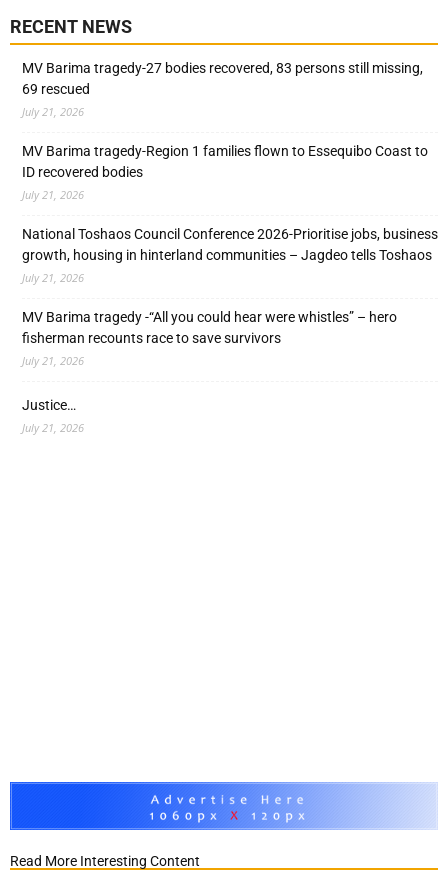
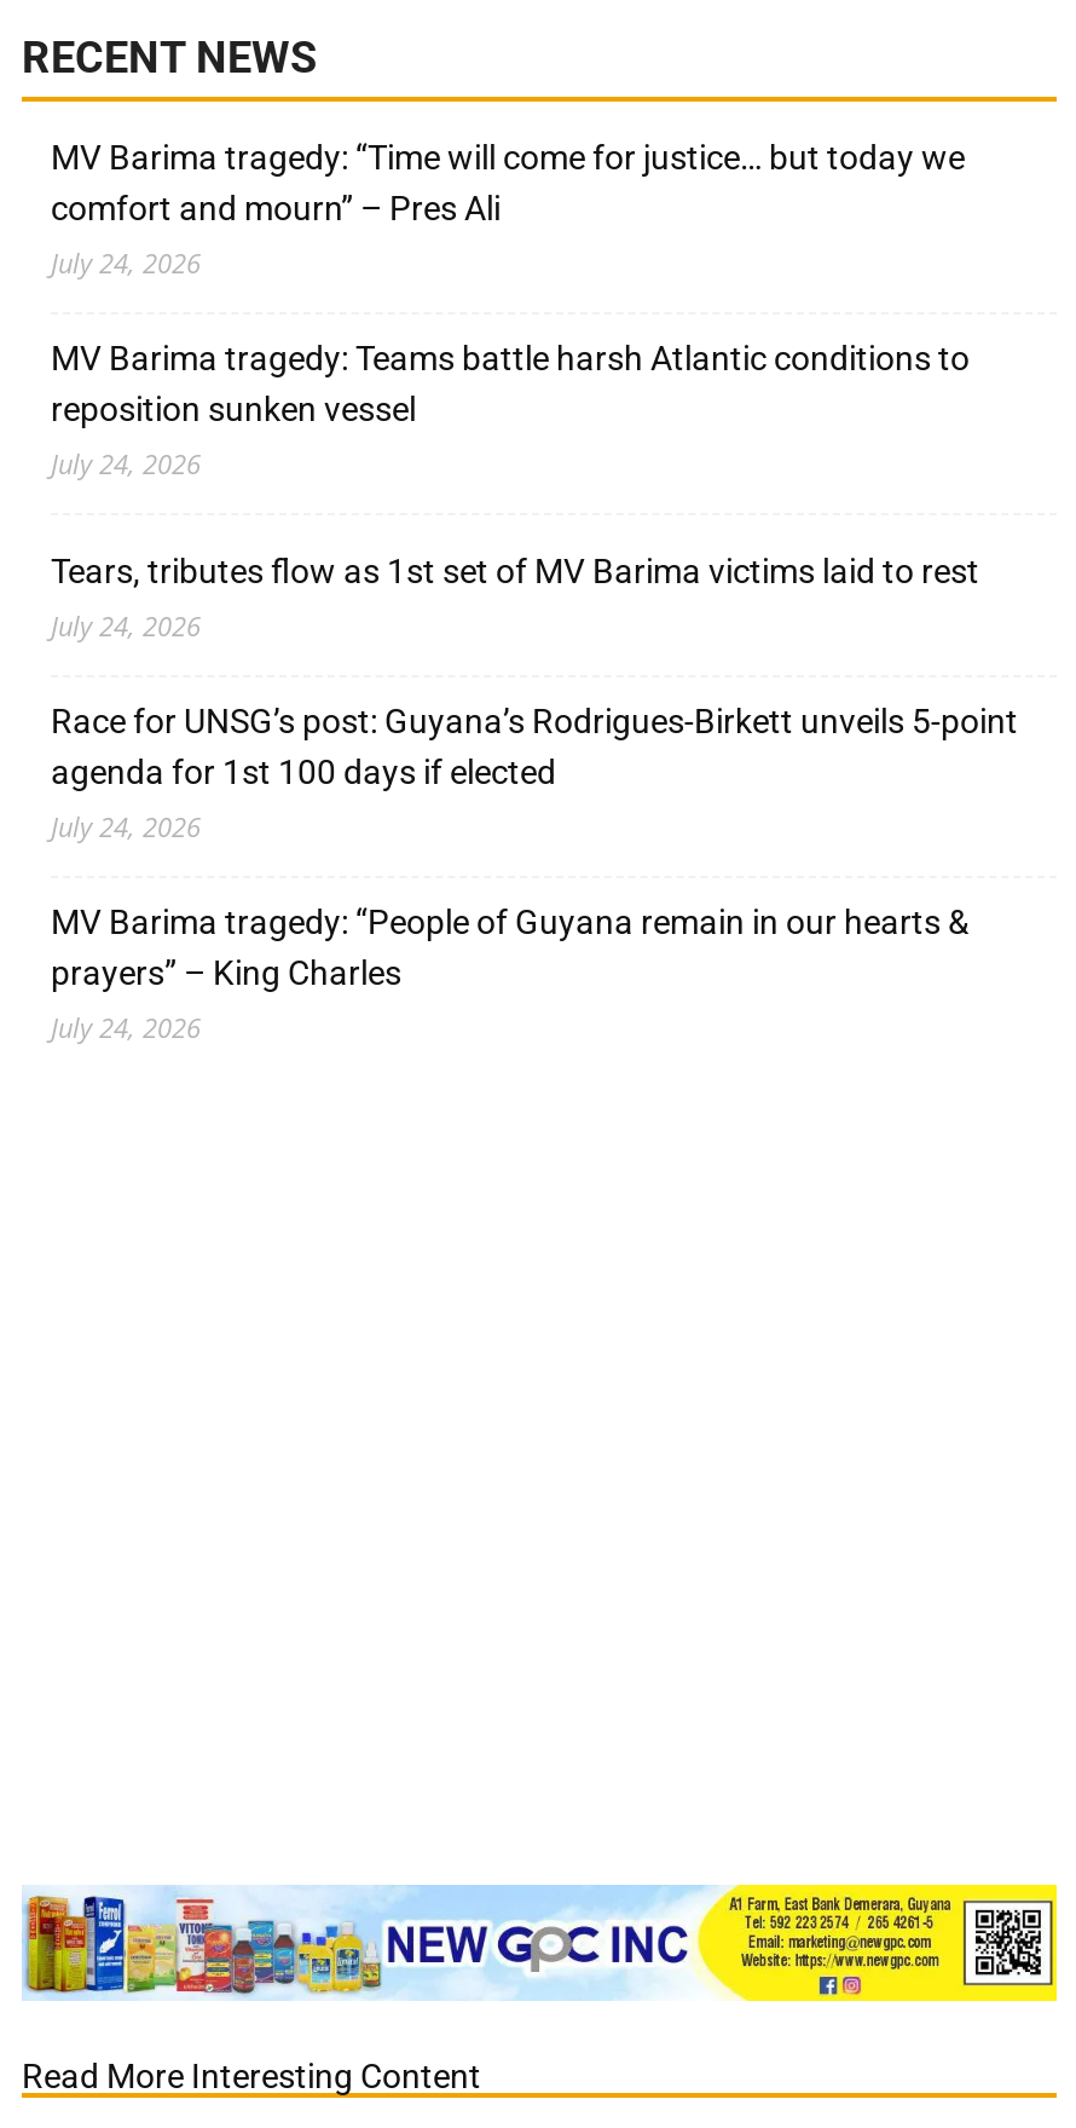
[22,60,423,119] MV Barima tragedy-27 bodies recovered, 83 persons still missing, | 69 rescued | July 21, 2026 -> [51,138,965,281] MV Barima tragedy: “Time will come for justice… but today we | comfort and mourn” – Pres Ali | July 24, 2026
[22,143,428,202] MV Barima tragedy-Region 1 families flown to Essequibo Coast to | ID recovered bodies | July 21, 2026 -> [51,339,970,481] MV Barima tragedy: Teams battle harsh Atlantic conditions to | reposition sunken vessel | July 24, 2026
[22,226,438,285] National Toshaos Council Conference 2026-Prioritise jobs, business | growth, housing in hinterland communities – Jagdeo tells Toshaos | July 21, 2026 -> [51,552,979,644] Tears, tributes flow as 1st set of MV Barima victims laid to rest | July 24, 2026
[22,309,397,368] MV Barima tragedy -“All you could hear were whistles” – hero | fisherman recounts race to save survivors | July 21, 2026 -> [51,702,1018,844] Race for UNSG’s post: Guyana’s Rodrigues-Birkett unveils 5-point | agenda for 1st 100 days if elected | July 24, 2026
[22,397,84,435] Justice… | July 21, 2026 -> [51,902,970,1045] MV Barima tragedy: “People of Guyana remain in our hearts & | prayers” – King Charles | July 24, 2026
[9,781,438,831] [image] -> [22,1882,1059,2003] [image]

